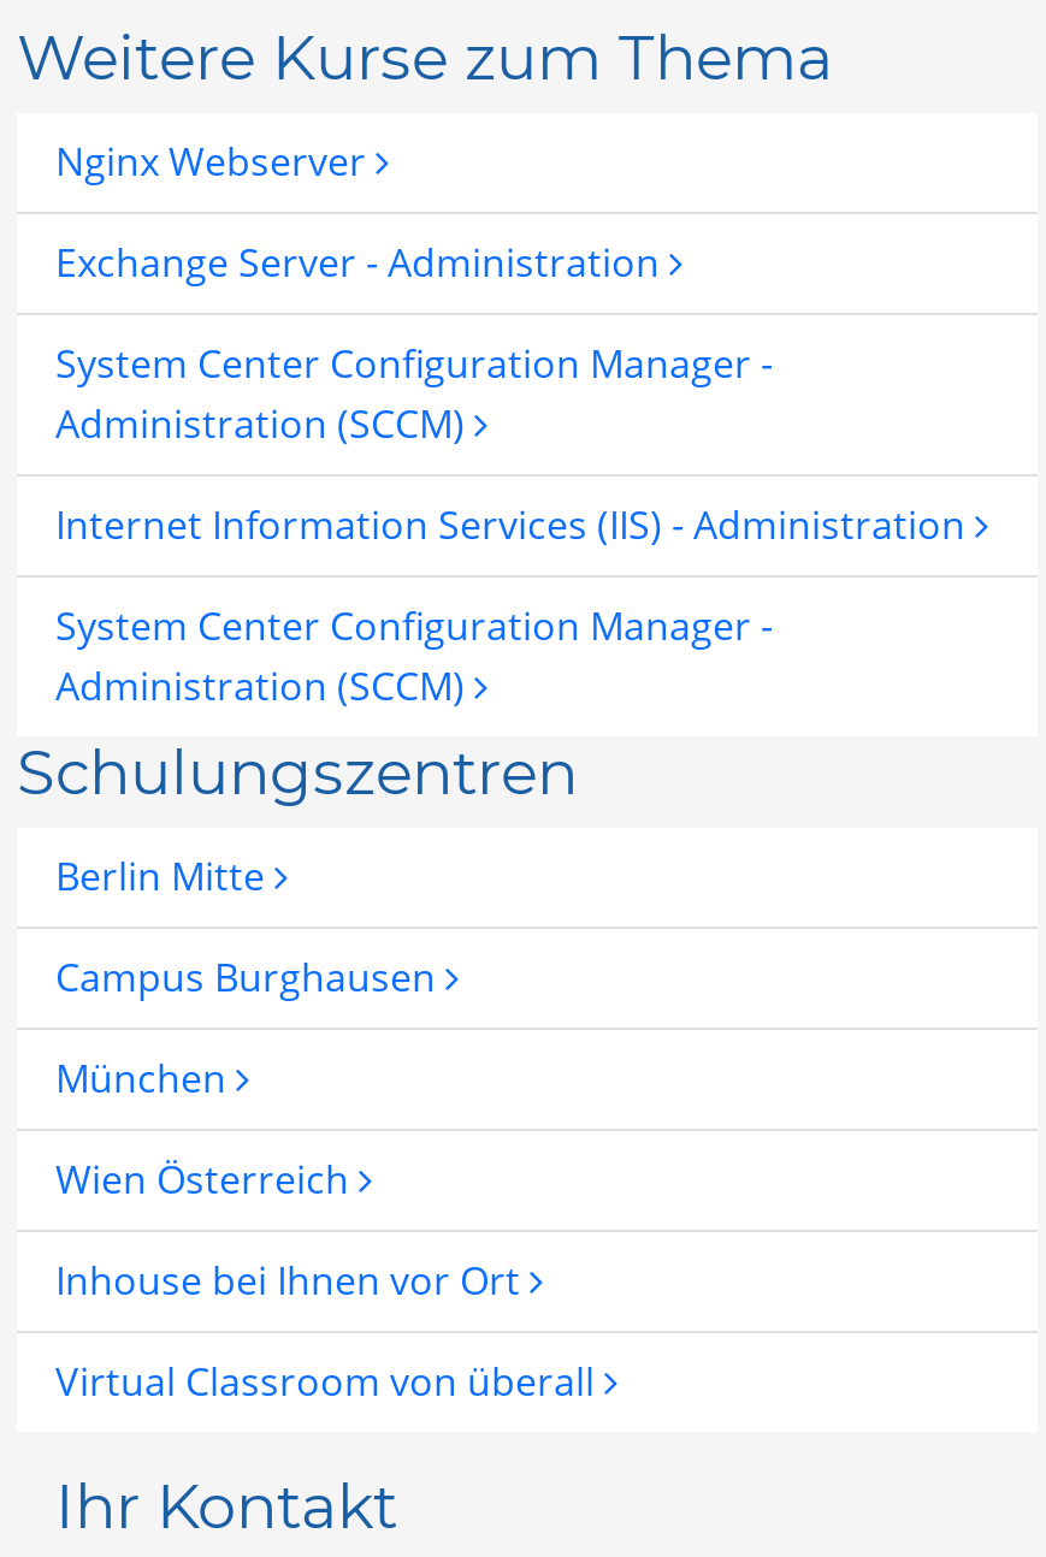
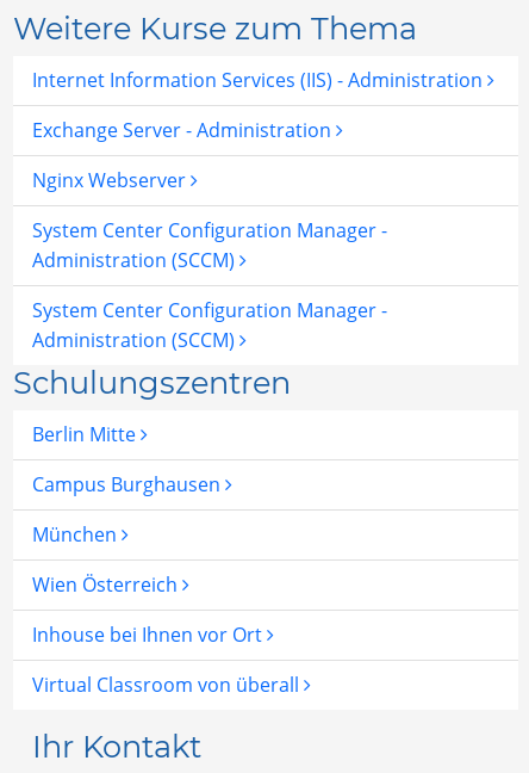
moved [55,136,376,189] -> [32,167,191,194]: Nginx Webserver
moved [55,338,773,451] -> [32,218,387,274]: System Center Configuration Manager - | Administration (SCCM)
moved [55,499,975,552] -> [32,67,487,94]: Internet Information Services (IIS) - Administration

